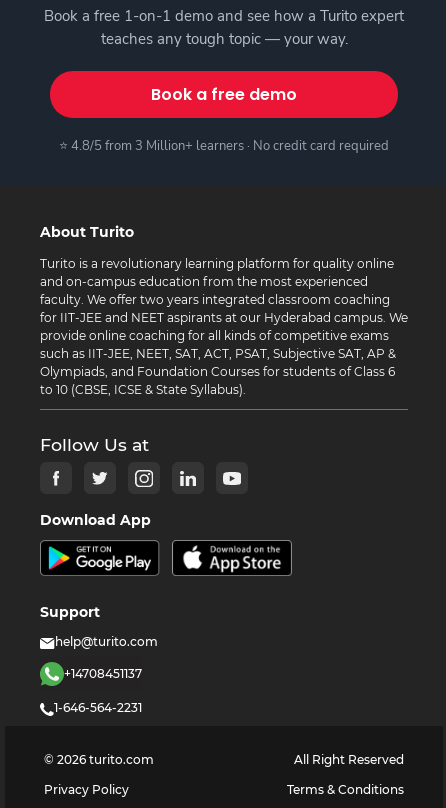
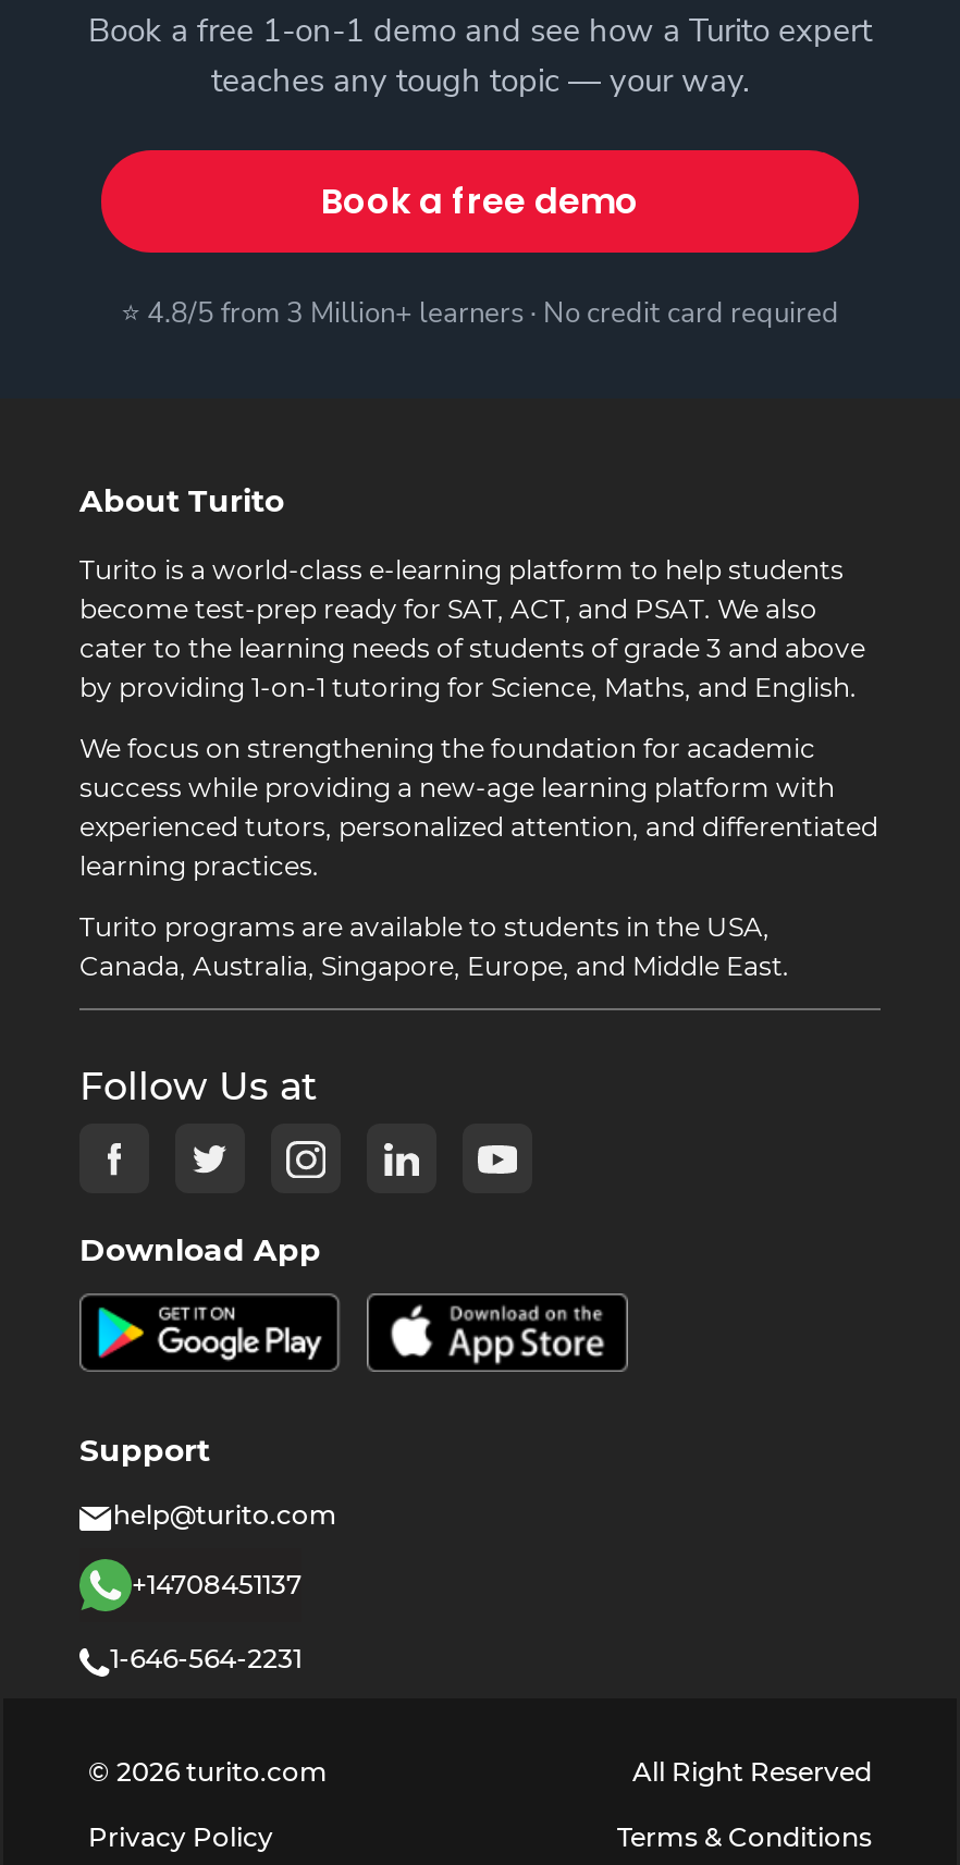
[40,256,408,397] Turito is a revolutionary learning platform for quality online | and on-campus education from the most experienced | faculty. We offer two years integrated classroom coaching | for IIT-JEE and NEET aspirants at our Hyderabad campus. We | provide online coaching for all kinds of competitive exams | such as IIT-JEE, NEET, SAT, ACT, PSAT, Subjective SAT, AP & | Olympiads, and Foundation Courses for students of Class 6 | to 10 (CBSE, ICSE & State Syllabus). -> [79,554,878,983] Turito is a world-class e-learning platform to help students | become test-prep ready for SAT, ACT, and PSAT. We also | cater to the learning needs of students of grade 3 and above | by providing 1-on-1 tutoring for Science, Maths, and English. | We focus on strengthening the foundation for academic | success while providing a new-age learning platform with | experienced tutors, personalized attention, and differentiated | learning practices. | Turito programs are available to students in the USA, | Canada, Australia, Singapore, Europe, and Middle East.

